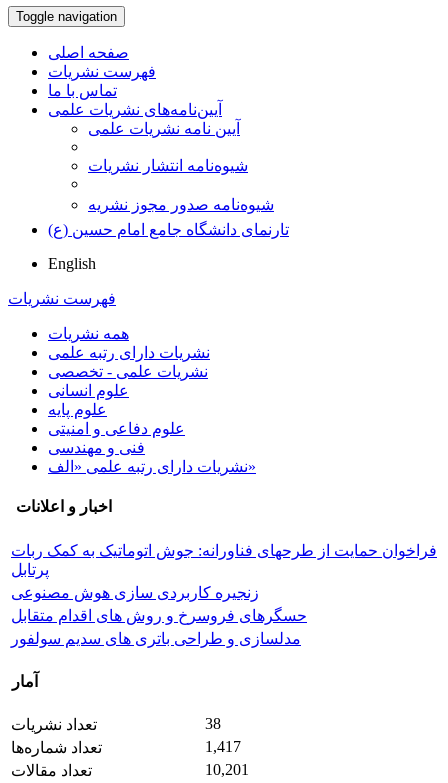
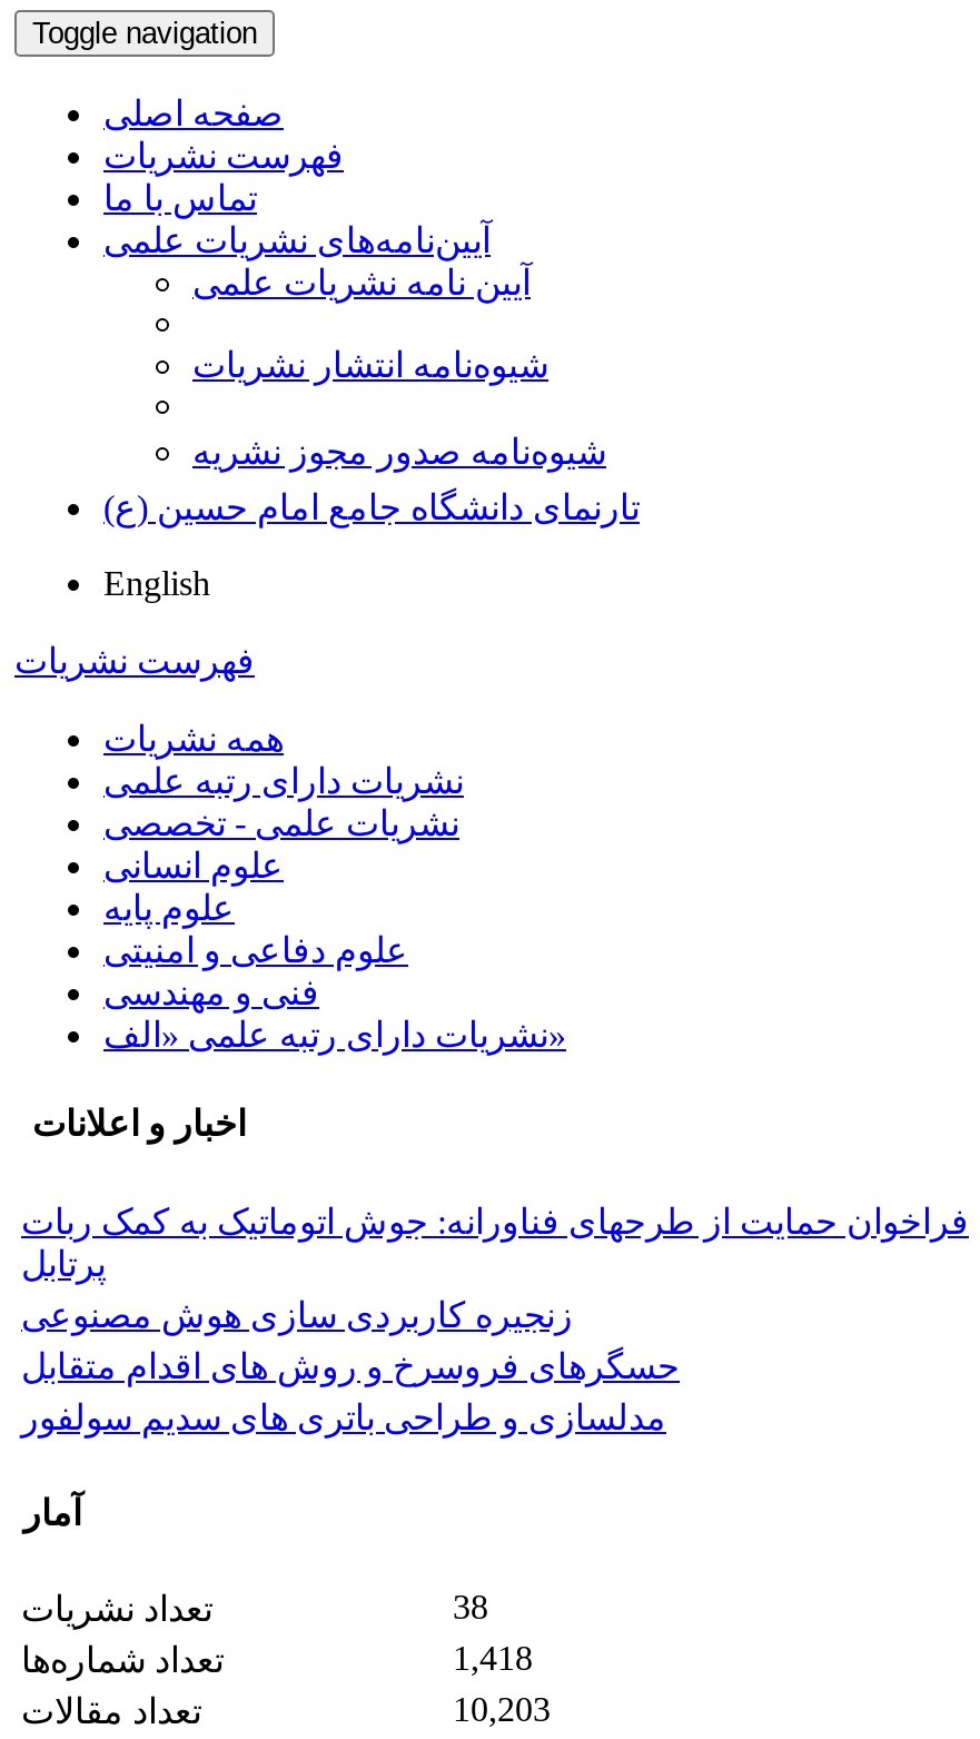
[205,738,241,755] 1,417 -> [453,1639,533,1677] 1,418
[205,761,249,778] 10,201 -> [453,1690,551,1728] 10,203

